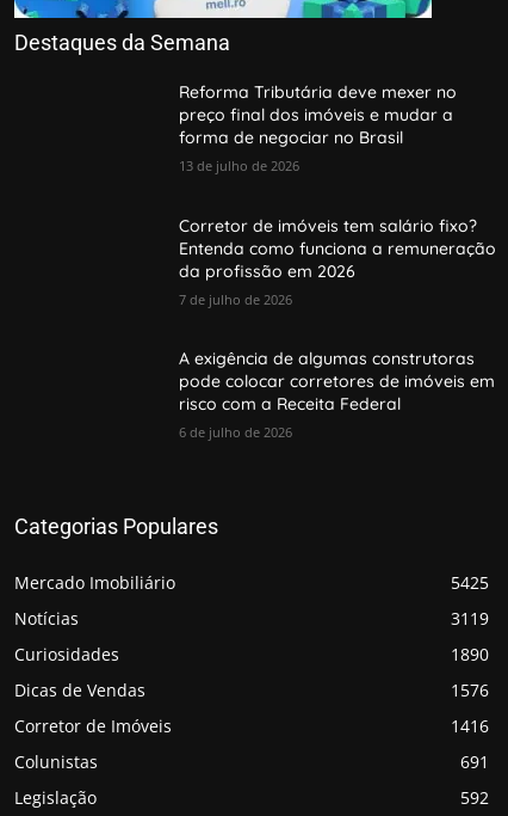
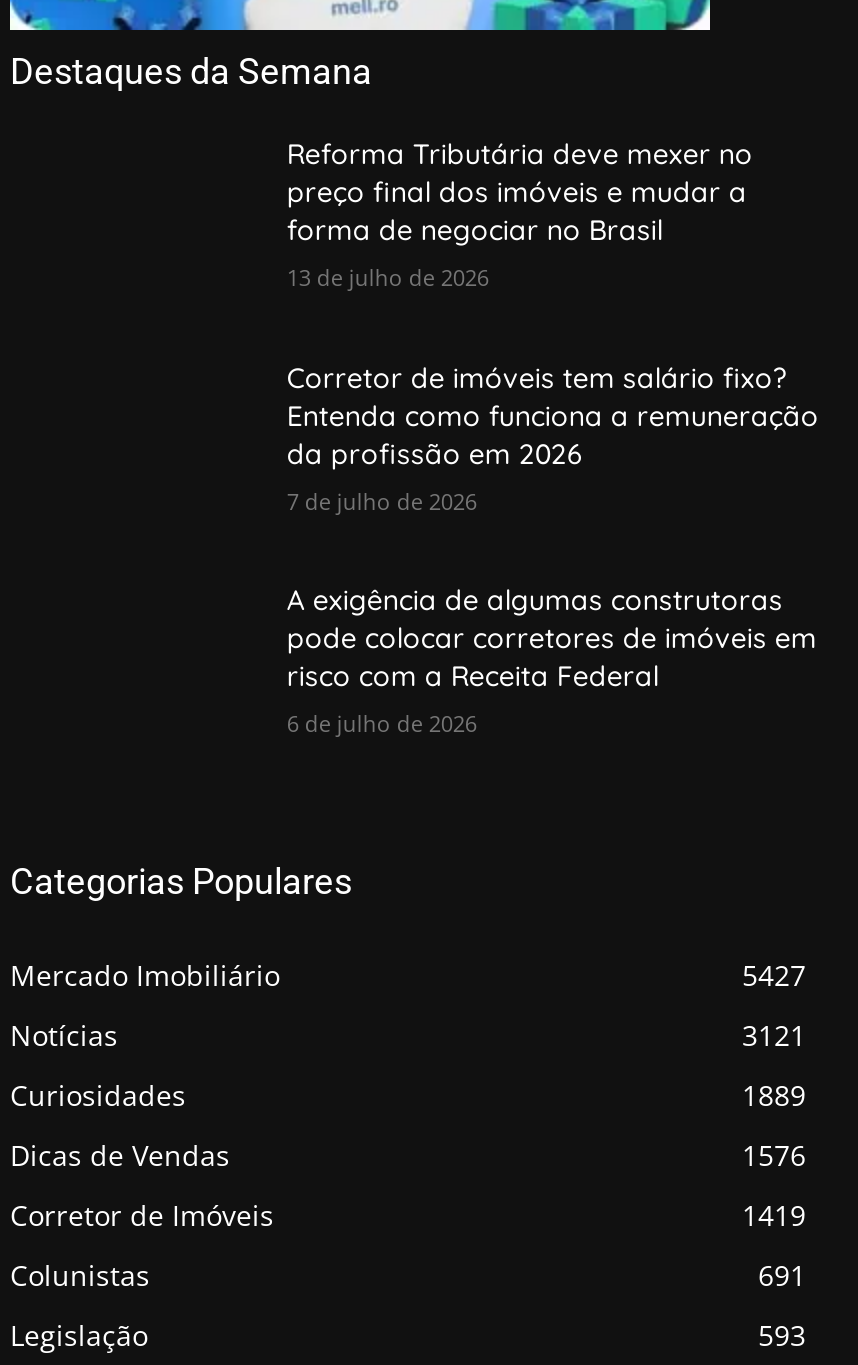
[451,571,489,594] 5425 -> [742,956,806,994] 5427
[451,607,489,630] 3119 -> [742,1016,806,1054] 3121
[451,643,489,665] 1890 -> [742,1076,806,1114] 1889
[451,714,489,737] 1416 -> [742,1196,806,1234] 1419
[460,786,489,809] 592 -> [758,1316,806,1354] 593

